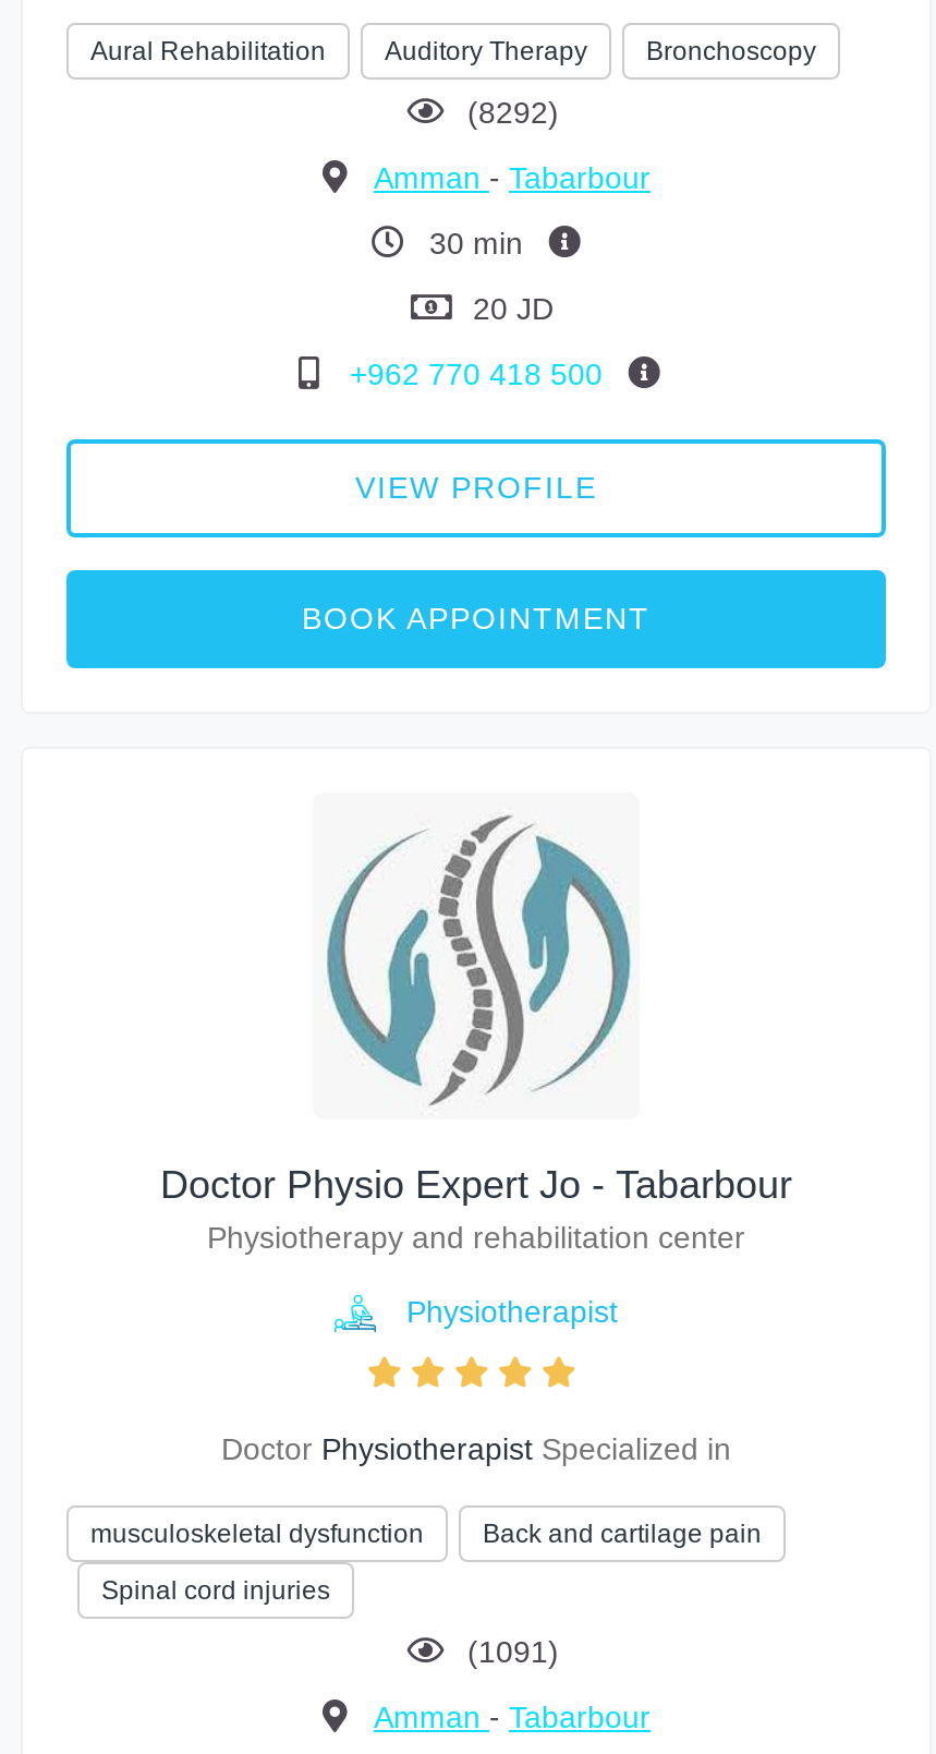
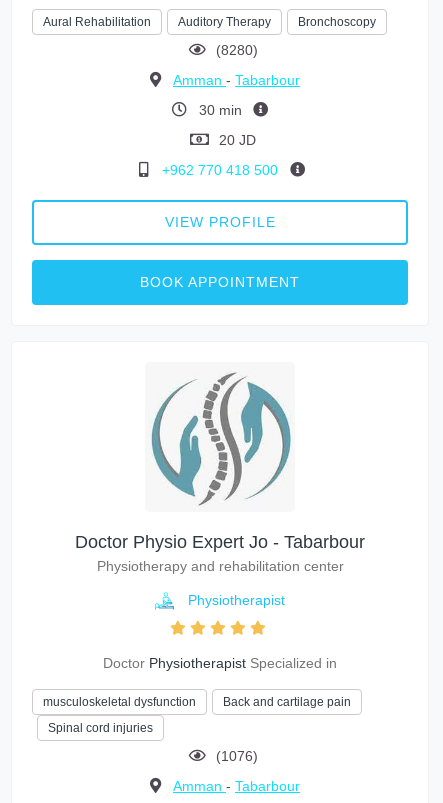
[459,95,559,130] (8292) -> [212,42,258,58] (8280)
[459,1634,559,1669] (1091) -> [212,748,258,764] (1076)

